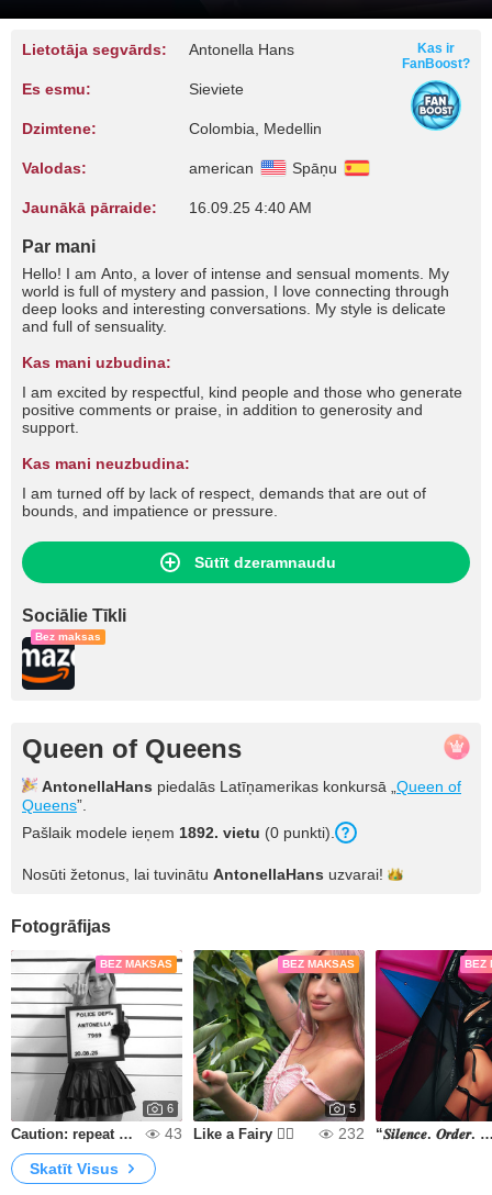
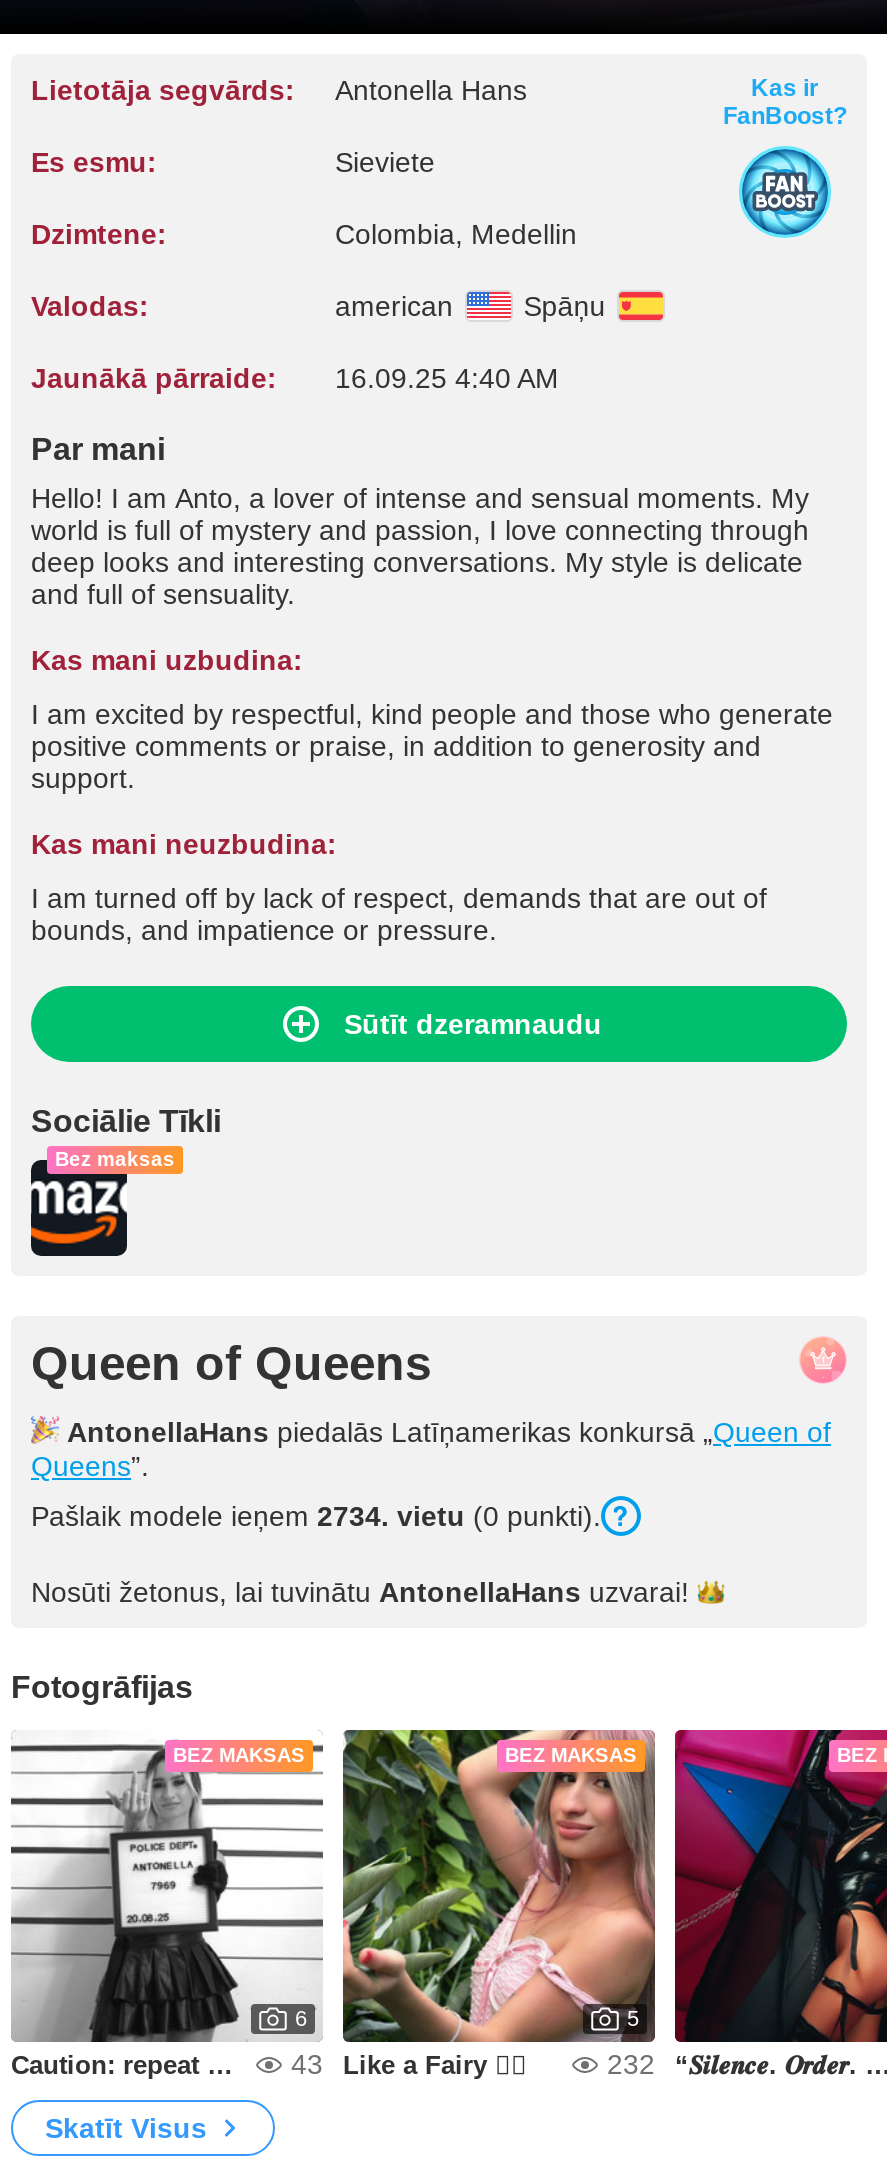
[22,824,335,841] Pašlaik modele ieņem 1892. vietu (0 punkti). -> [31,1500,601,1532] Pašlaik modele ieņem 2734. vietu (0 punkti).

